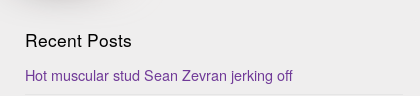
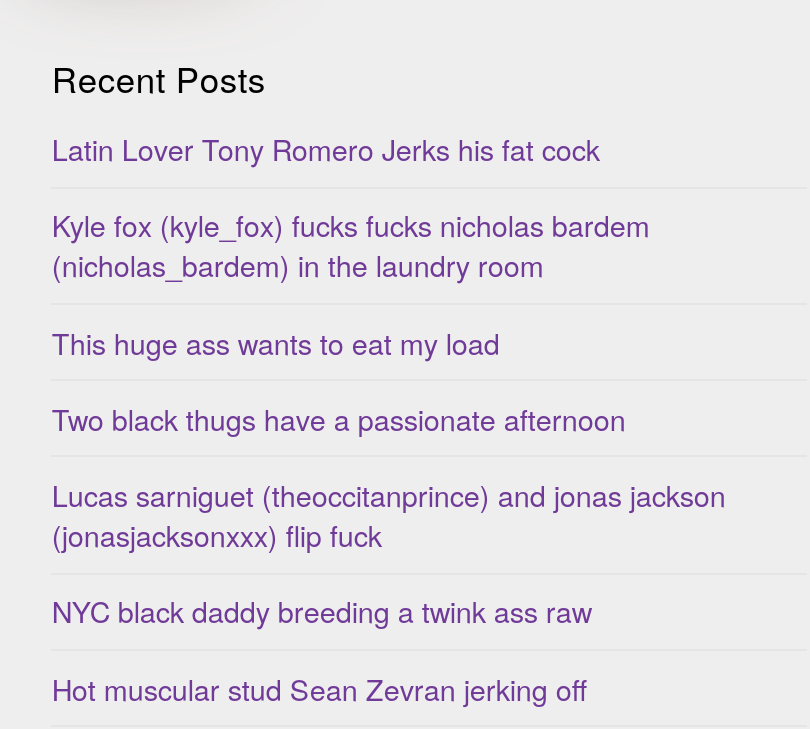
none -> [52,127,726,632] Latin Lover Tony Romero Jerks his fat cock | Kyle fox (kyle_fox) fucks fucks nicholas bardem | (nicholas_bardem) in the laundry room | This huge ass wants to eat my load | Two black thugs have a passionate afternoon | Lucas sarniguet (theoccitanprince) and jonas jackson | (jonasjacksonxxx) flip fuck | NYC black daddy breeding a twink ass raw

